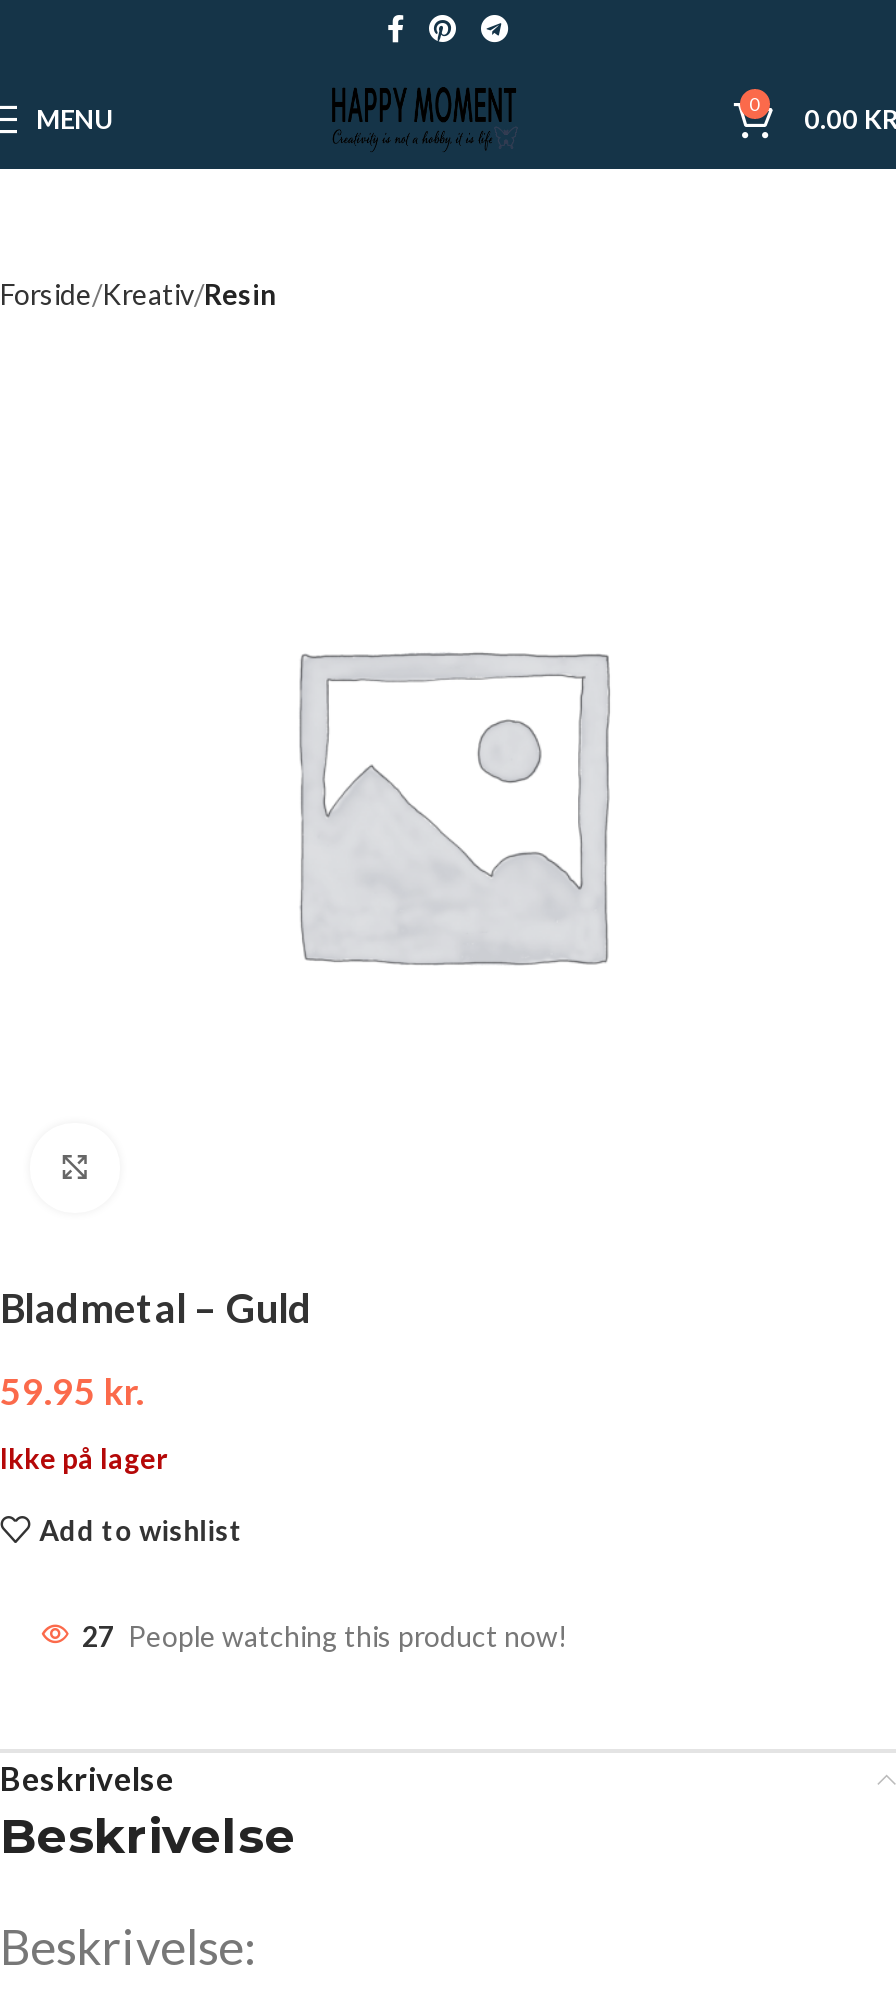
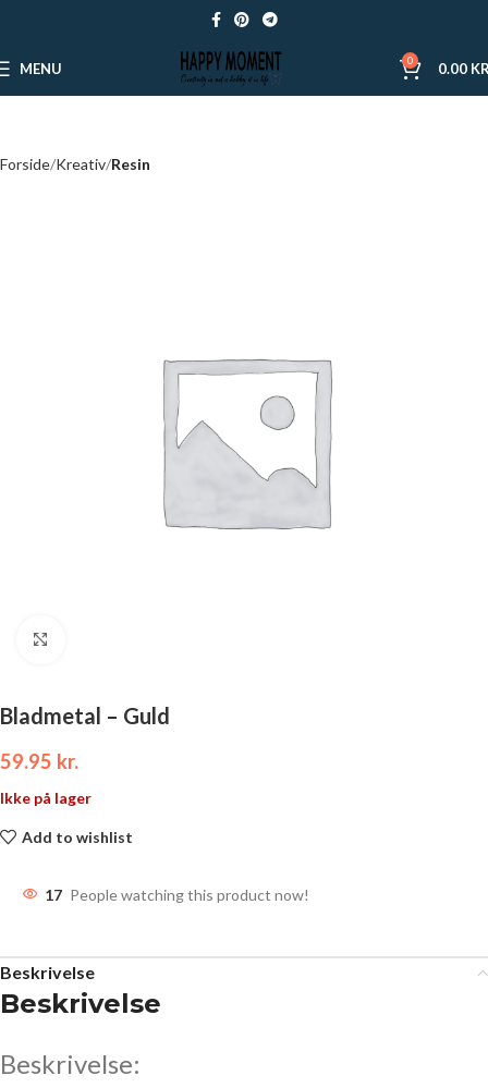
[82,1619,568,1653] 27 People watching this product now! -> [45,885,309,904] 17 People watching this product now!

